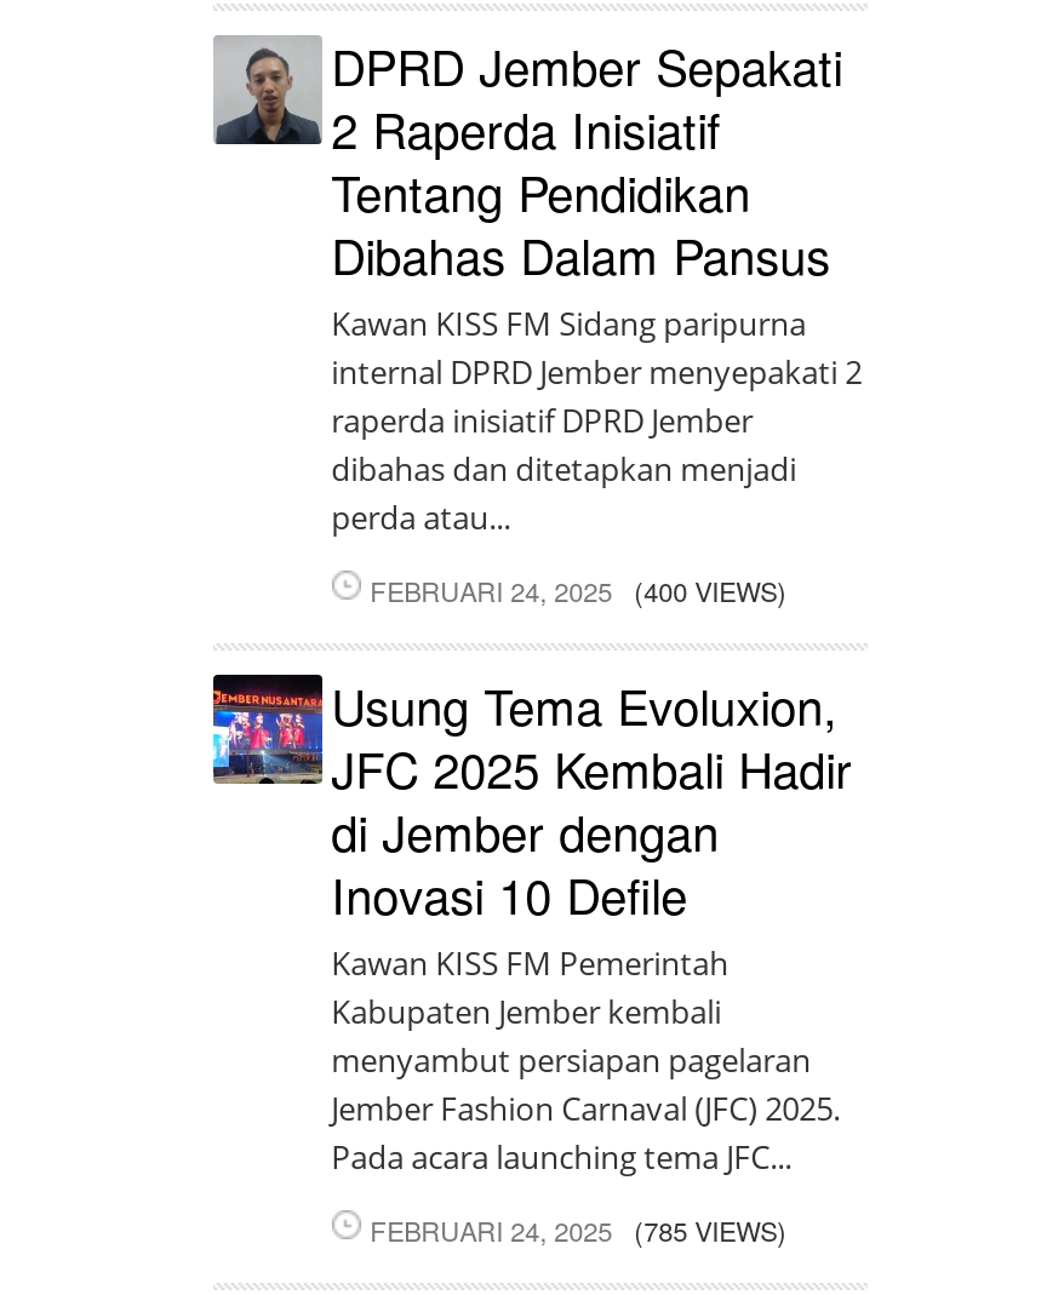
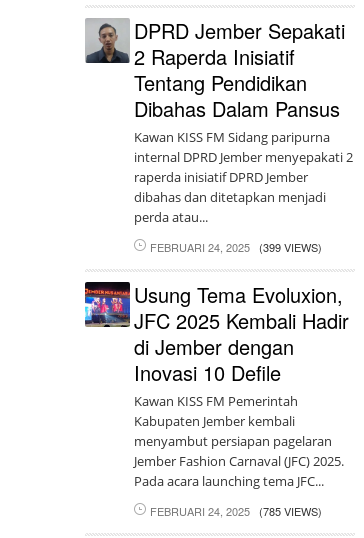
[370,570,787,609] FEBRUARI 24, 2025 (400 VIEWS) -> [150,239,322,255] FEBRUARI 24, 2025 (399 VIEWS)

